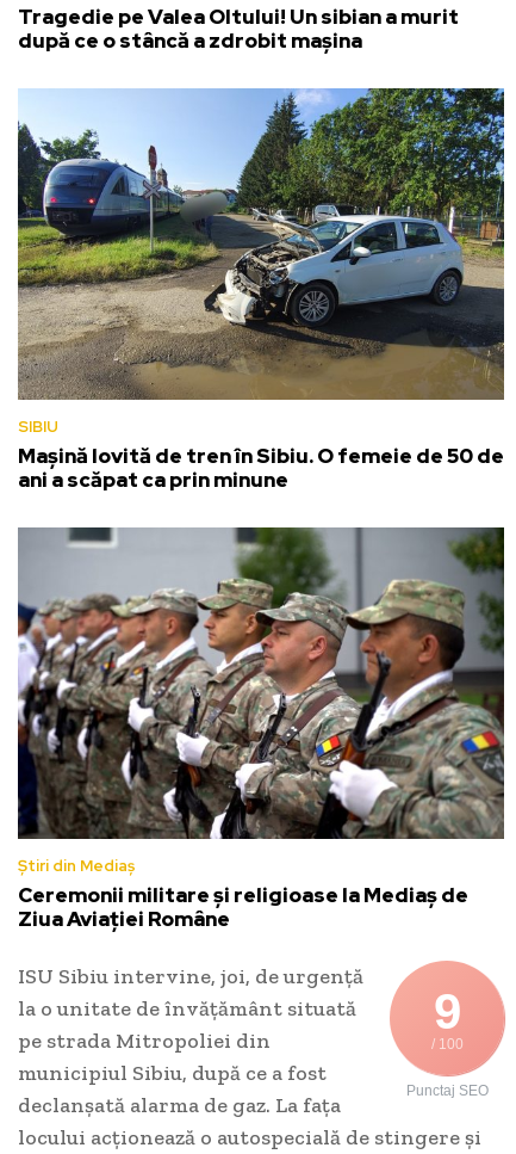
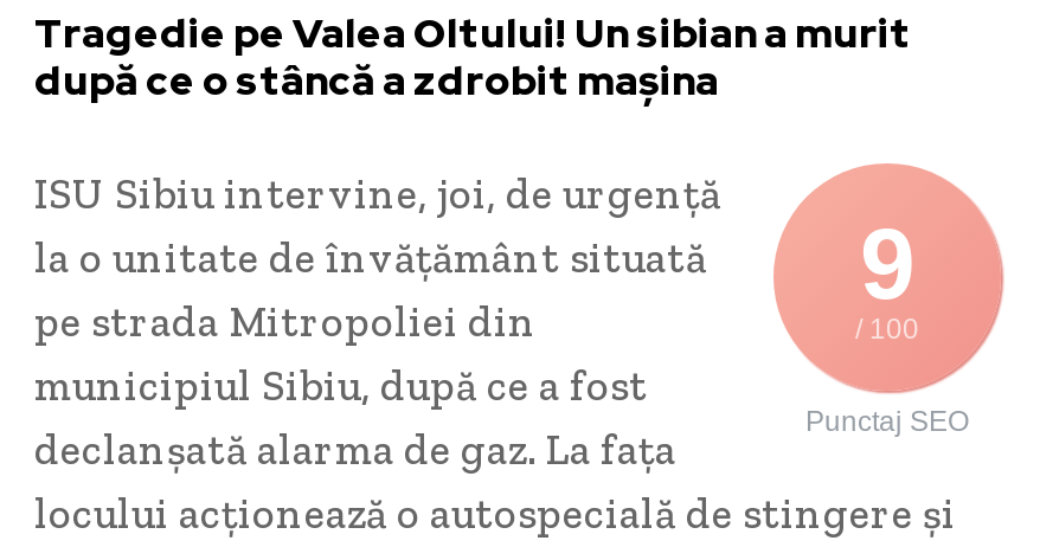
[17,87,505,493] [image] | SIBIU | Mașină lovită de tren în Sibiu. O femeie de 50 de | ani a scăpat ca prin minune -> none
[17,526,505,932] [image] | Știri din Mediaș | Ceremonii militare și religioase la Mediaș de | Ziua Aviației Române -> none

